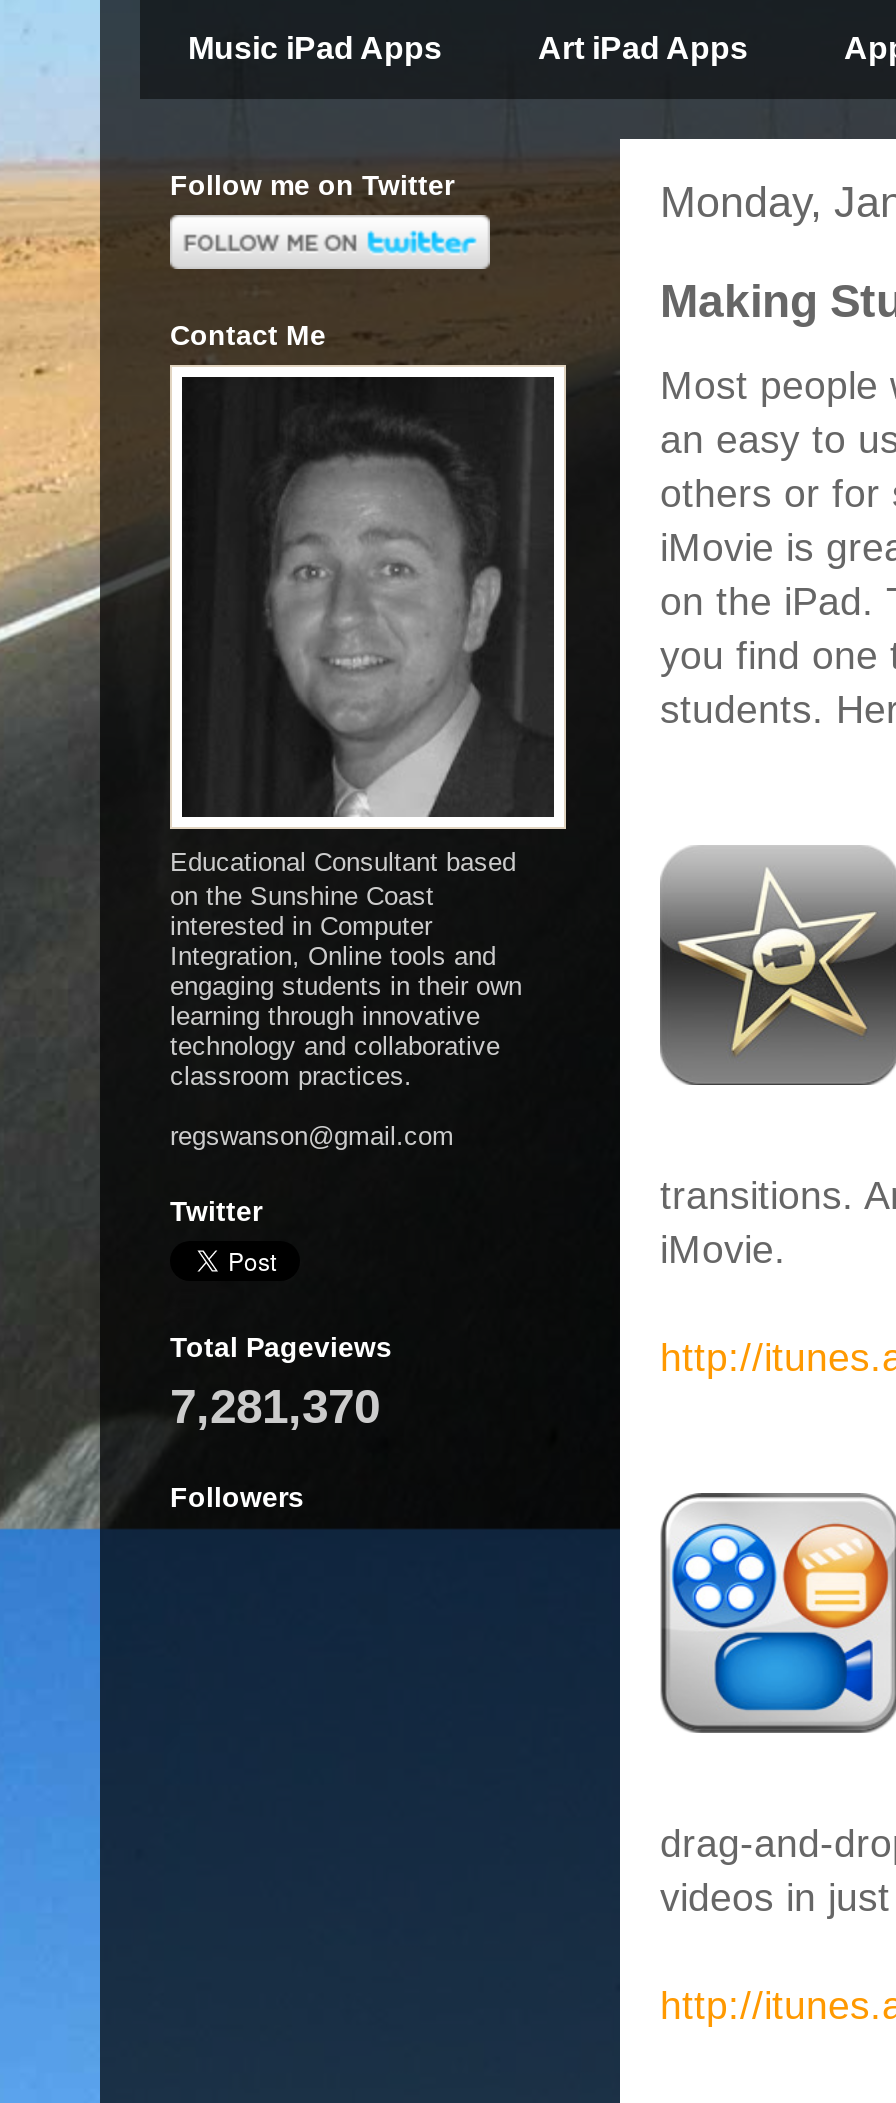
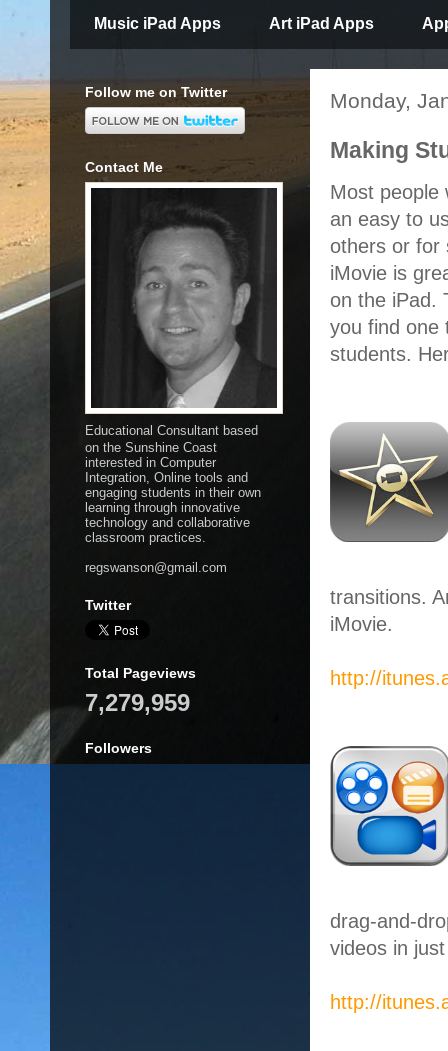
[170,1379,380,1433] 7,281,370 -> [85,689,190,716] 7,279,959

